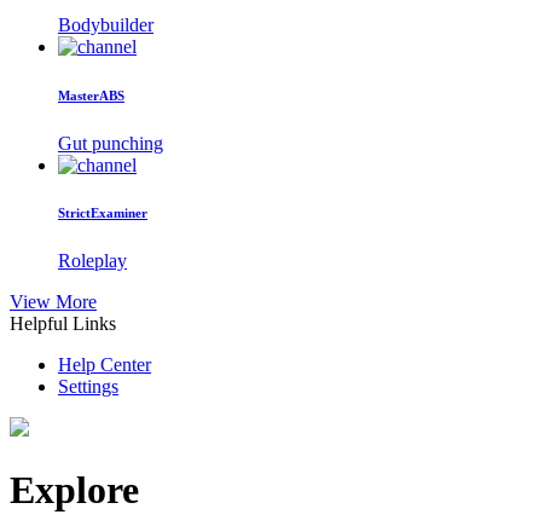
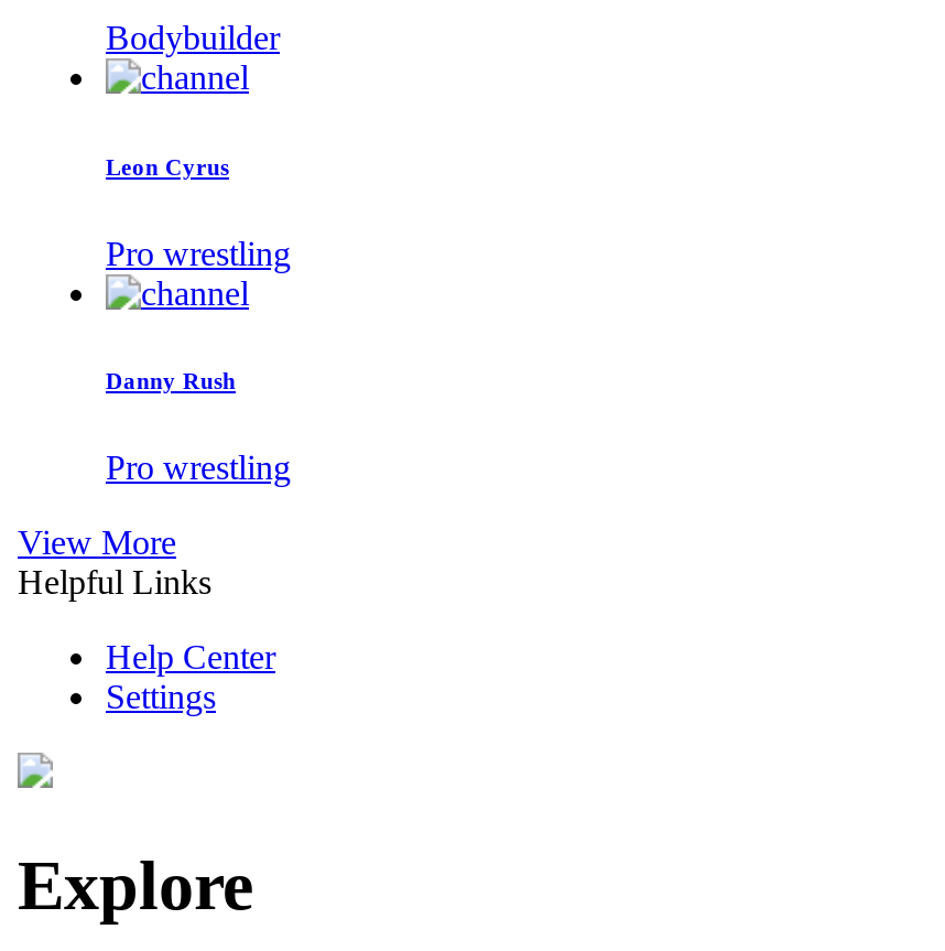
[58,88,124,102] MasterABS -> [106,152,229,179] Leon Cyrus
[58,132,163,153] Gut punching -> [106,234,291,271] Pro wrestling
[58,206,147,221] StrictExaminer -> [106,368,236,395] Danny Rush
[58,251,127,271] Roleplay -> [106,449,291,487] Pro wrestling

